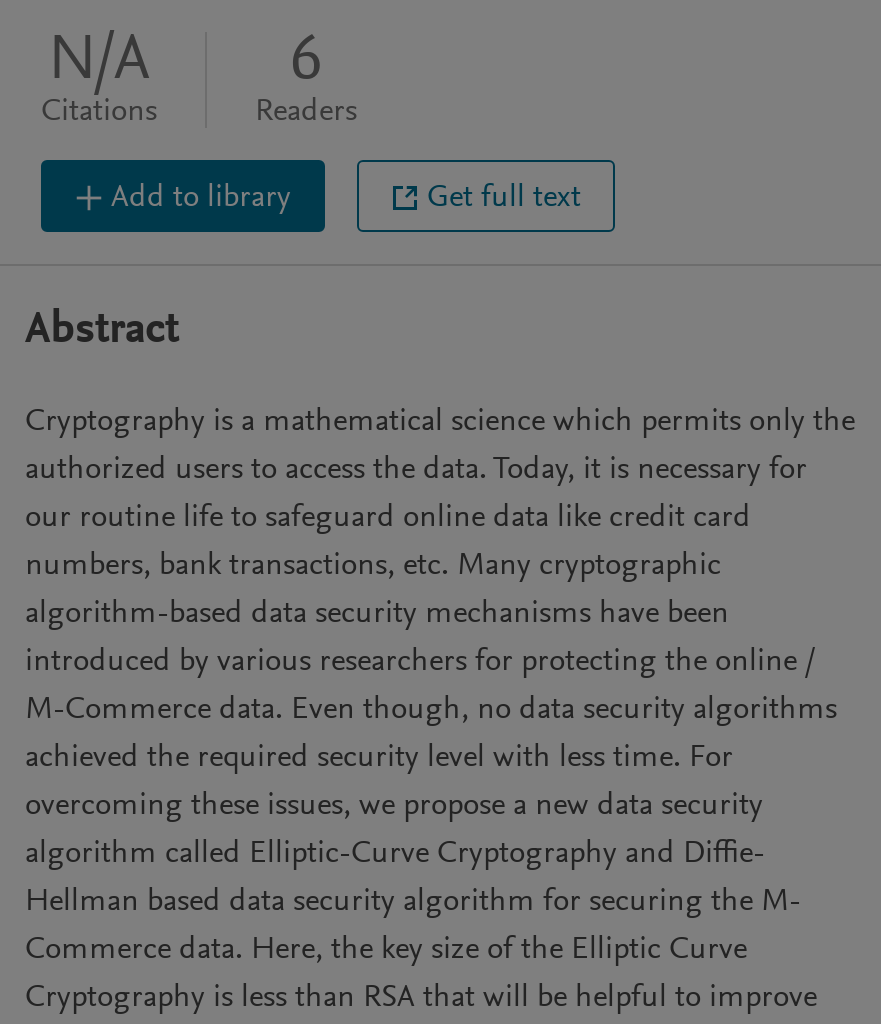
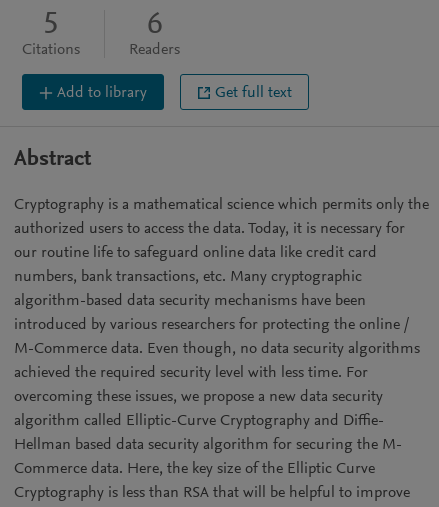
[48,30,150,96] N/A -> [43,9,59,42] 5

